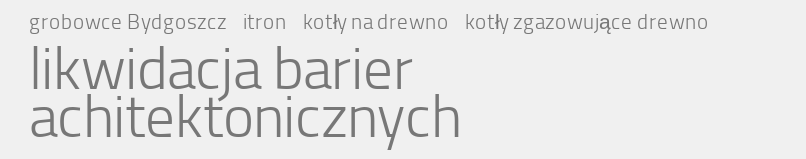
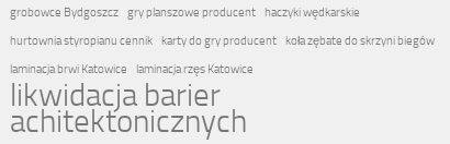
[243,9,709,35] itron | kotły na drewno | kotły zgazowujące drewno -> [10,6,435,76] gry planszowe producent | haczyki wędkarskie | hurtownia styropianu cennik | karty do gry producent | koła zębate do skrzyni biegów | laminacja brwi Katowice | laminacja rzęs Katowice

